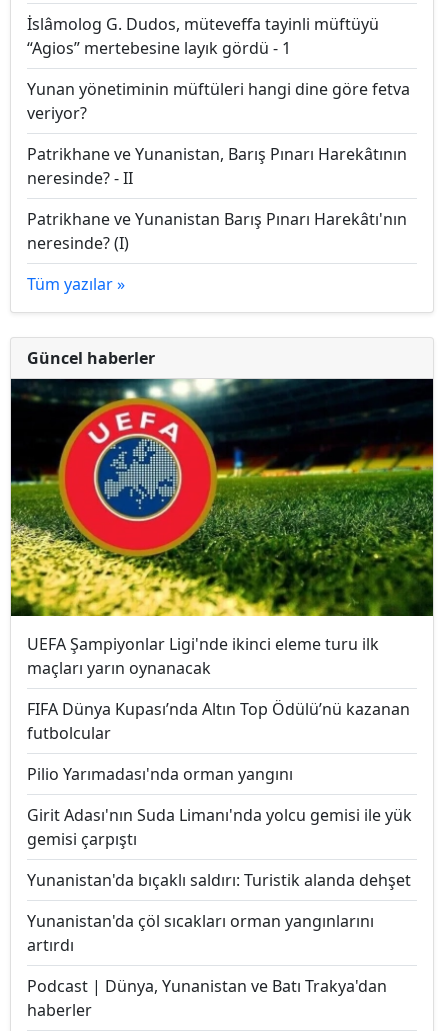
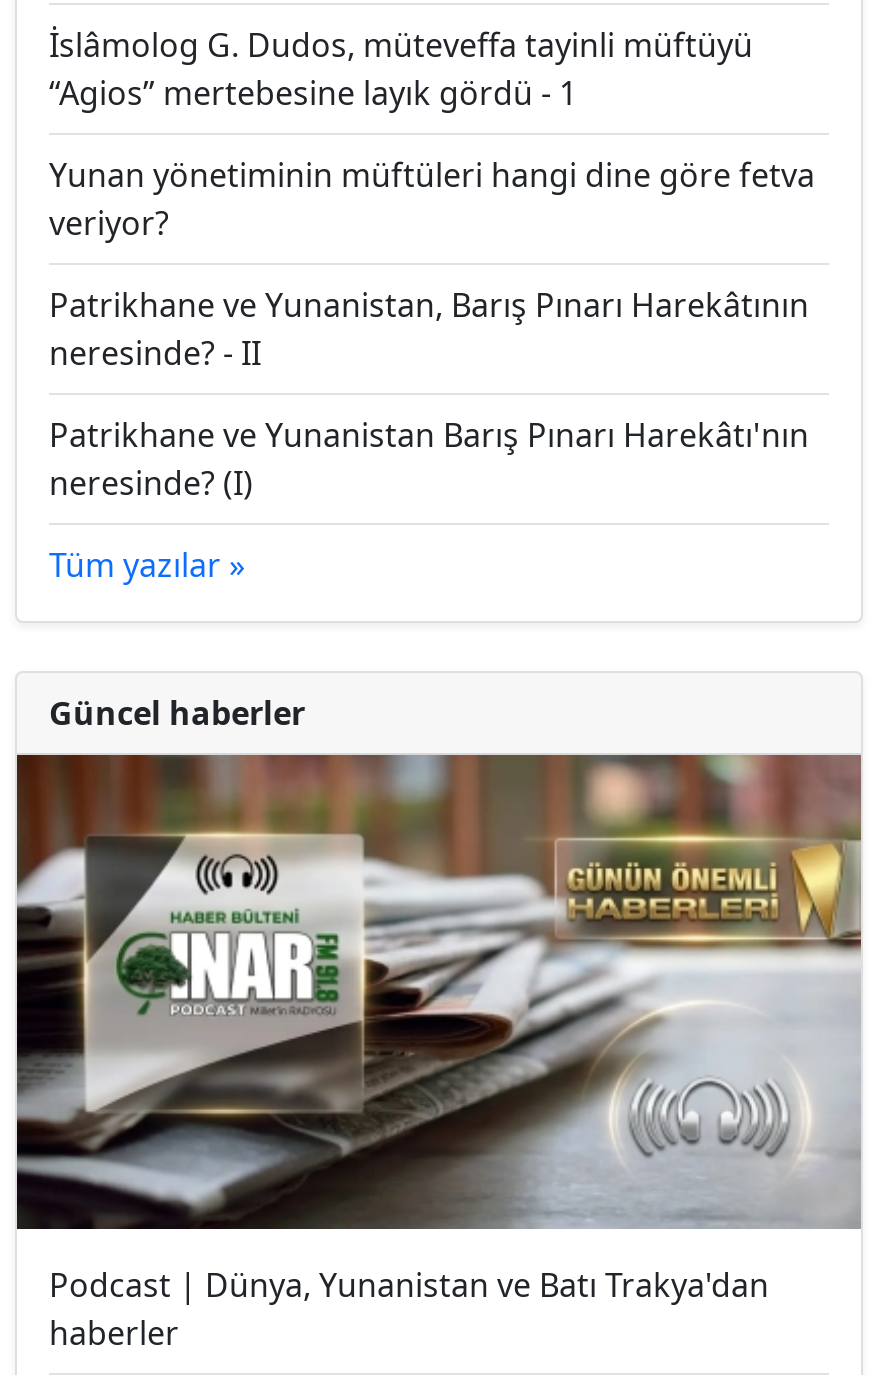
[10,378,434,617] [image] -> [15,753,863,1231] [image]
[27,633,412,956] UEFA Şampiyonlar Ligi'nde ikinci eleme turu ilk | maçları yarın oynanacak | FIFA Dünya Kupası’nda Altın Top Ödülü’nü kazanan | futbolcular | Pilio Yarımadası'nda orman yangını | Girit Adası'nın Suda Limanı'nda yolcu gemisi ile yük | gemisi çarpıştı | Yunanistan'da bıçaklı saldırı: Turistik alanda dehşet | Yunanistan'da çöl sıcakları orman yangınlarını | artırdı -> none

